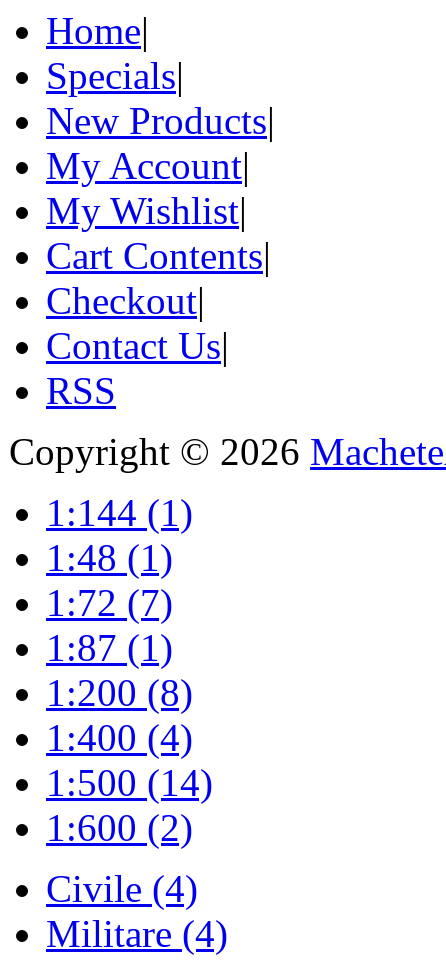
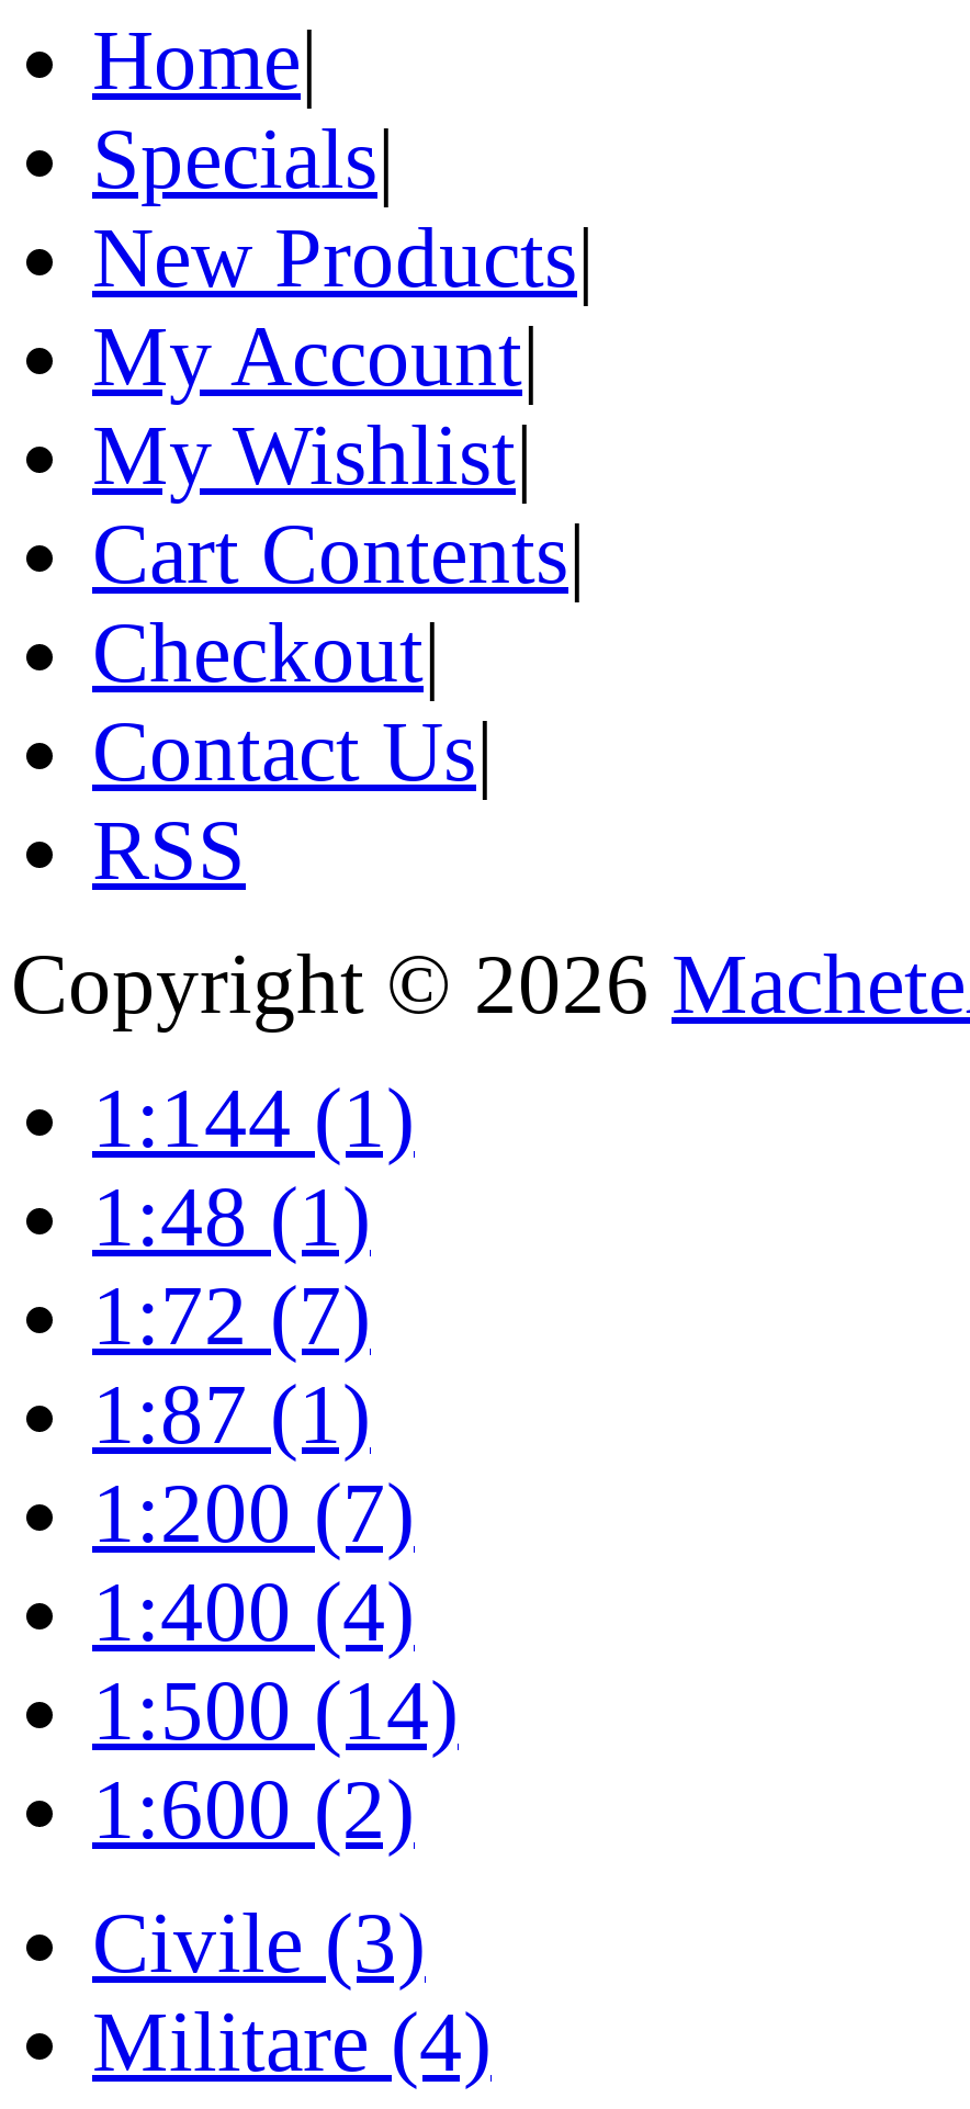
[46,671,193,714] 1:200 (8) -> [92,1466,415,1560] 1:200 (7)
[46,867,198,910] Civile (4) -> [92,1896,426,1990] Civile (3)

